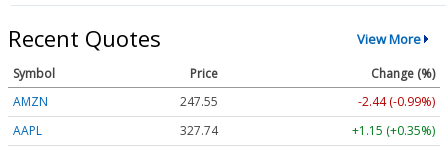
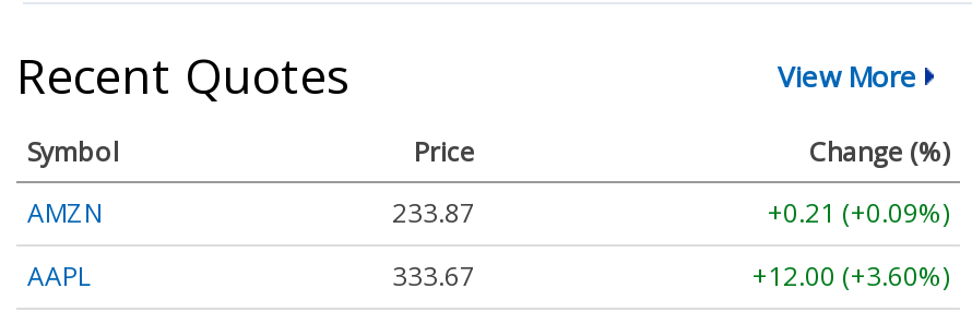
[180,93,218,110] 247.55 -> [392,195,475,232] 233.87
[358,93,435,110] -2.44 (-0.99%) -> [768,195,949,232] +0.21 (+0.09%)
[180,122,218,139] 327.74 -> [392,258,475,295] 333.67
[352,122,435,139] +1.15 (+0.35%) -> [752,258,949,295] +12.00 (+3.60%)

